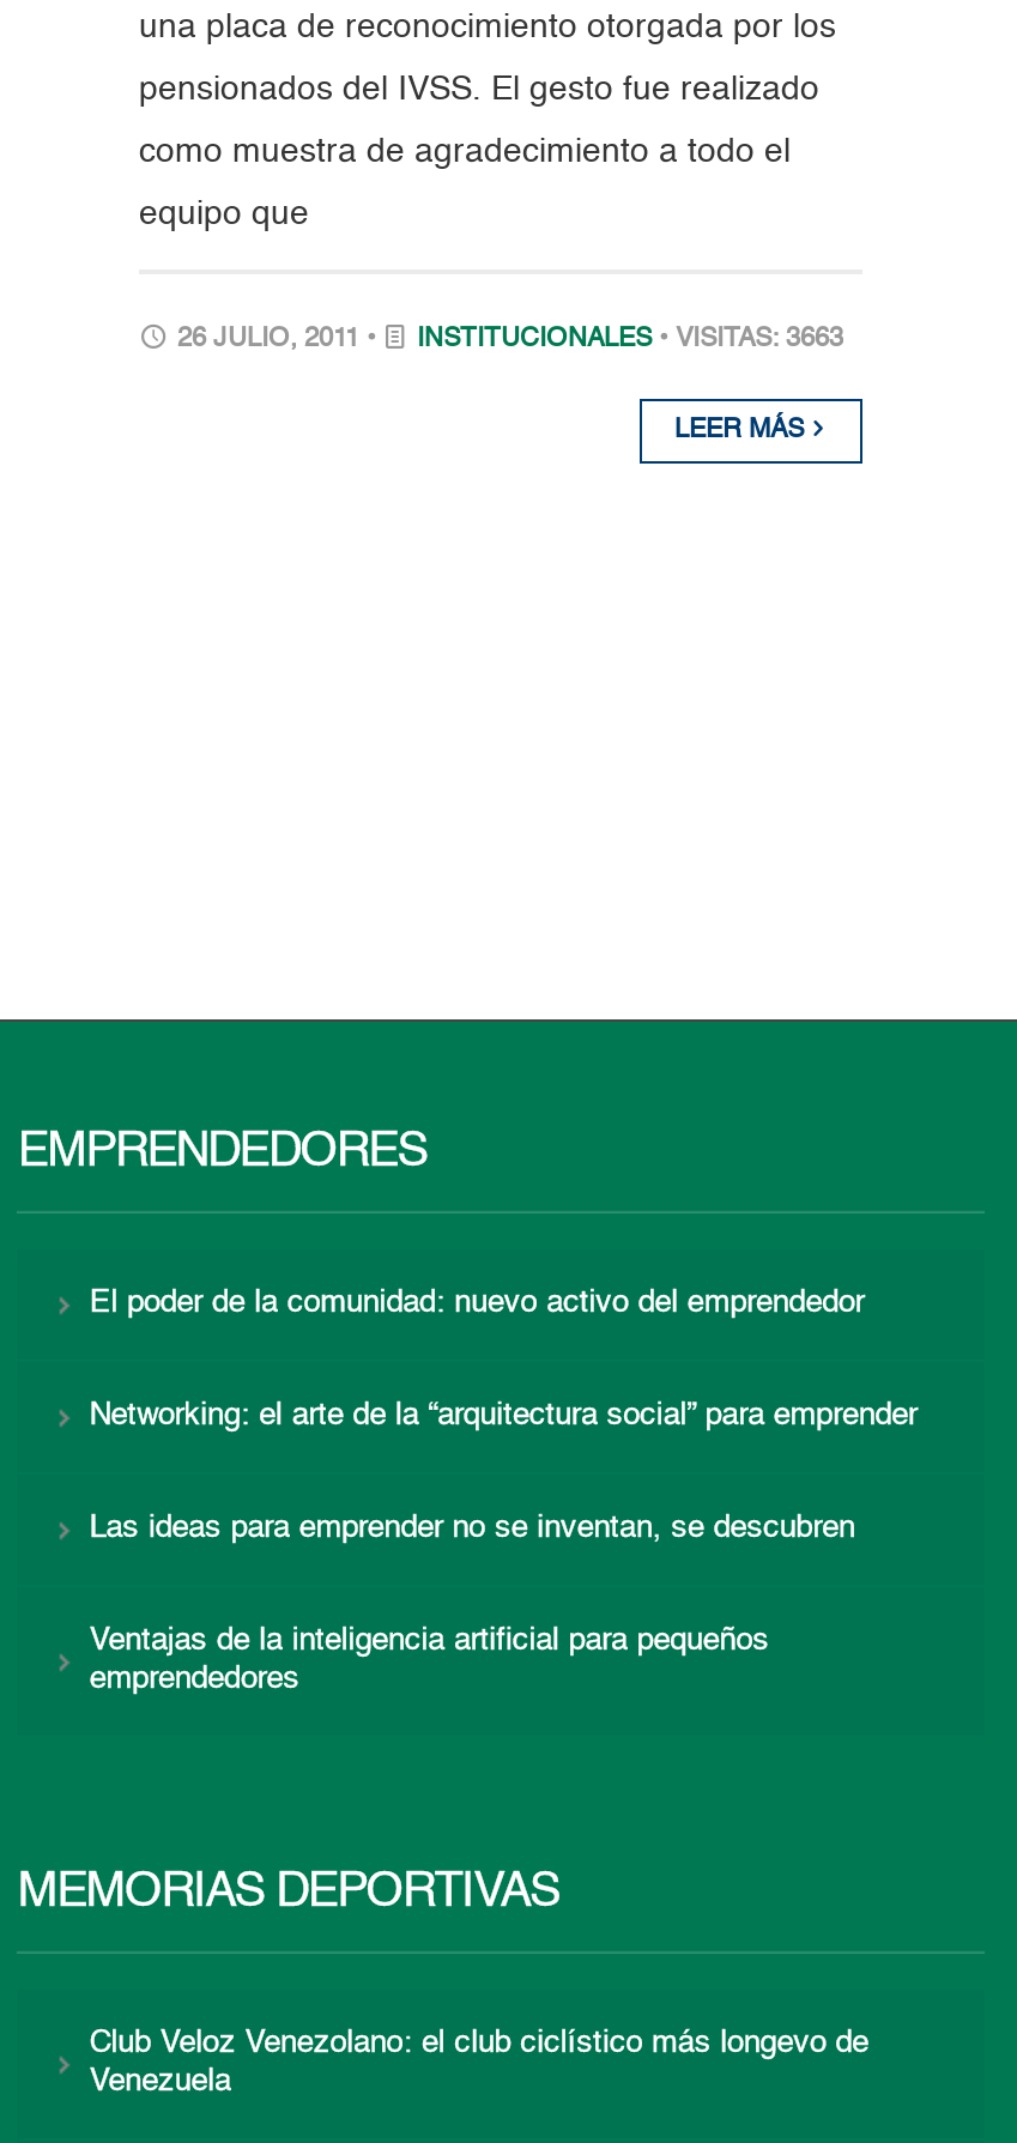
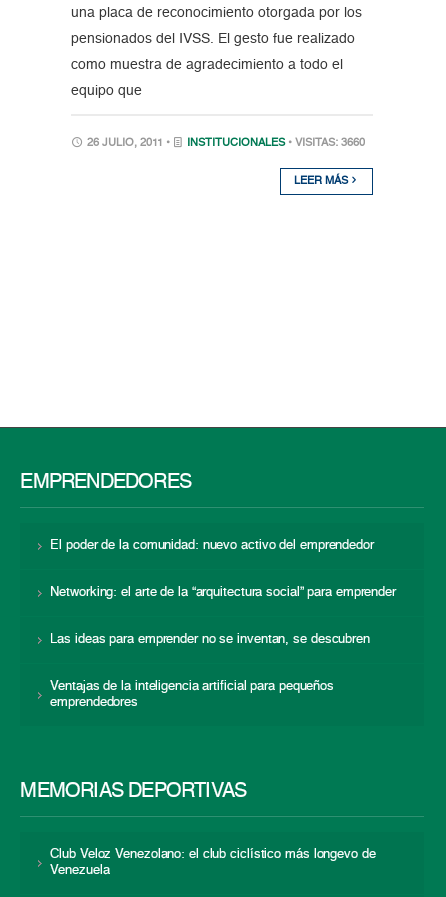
[417,328,843,354] INSTITUCIONALES • VISITAS: 3663 -> [187,138,365,149] INSTITUCIONALES • VISITAS: 3660

